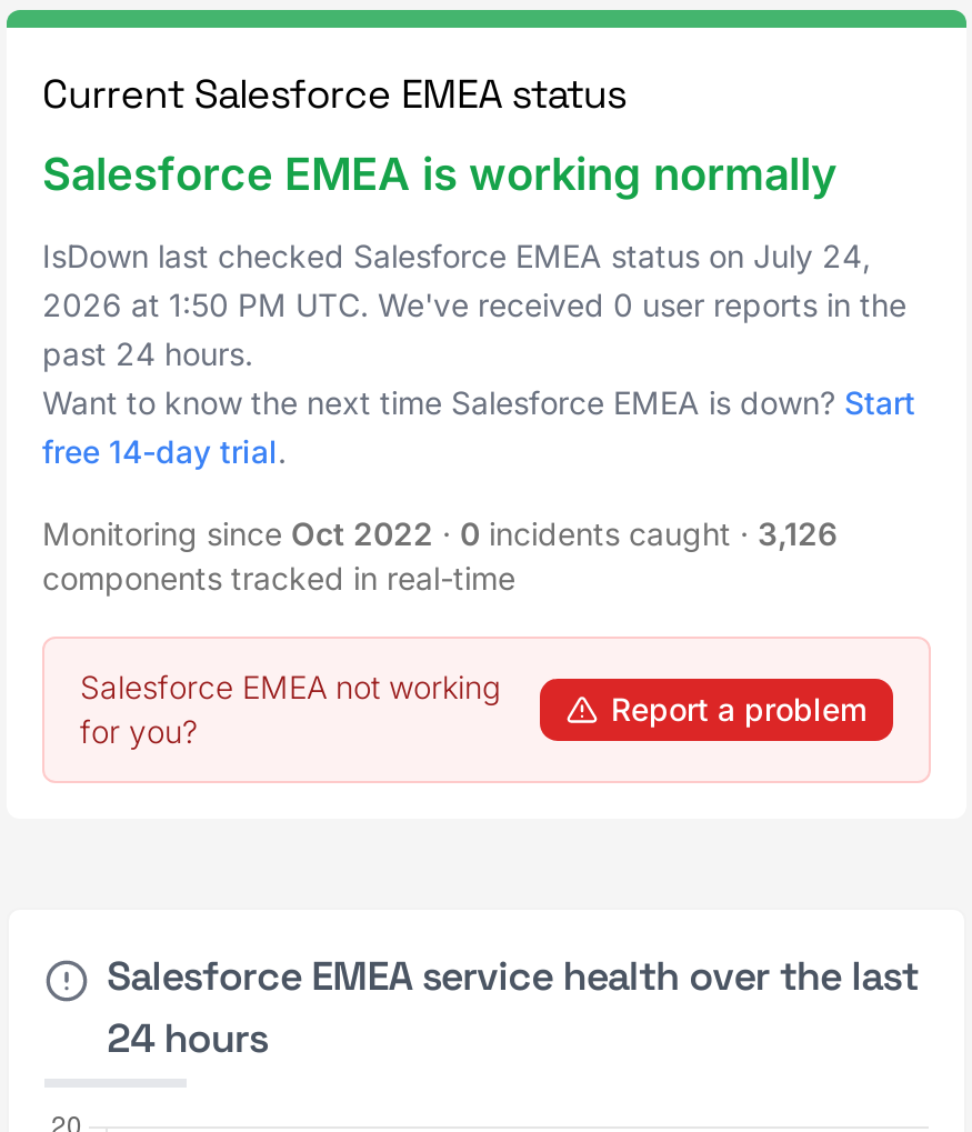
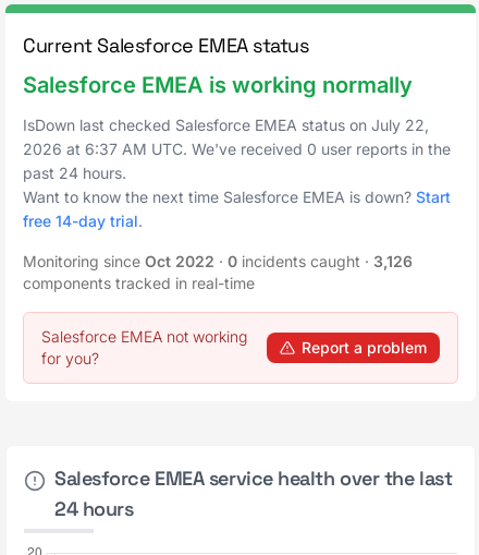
[42,237,871,274] IsDown last checked Salesforce EMEA status on July 24, -> [23,116,429,134] IsDown last checked Salesforce EMEA status on July 22,
[42,285,906,323] 2026 at 1:50 PM UTC. We've received 0 user reports in the -> [23,140,451,158] 2026 at 6:37 AM UTC. We've received 0 user reports in the

